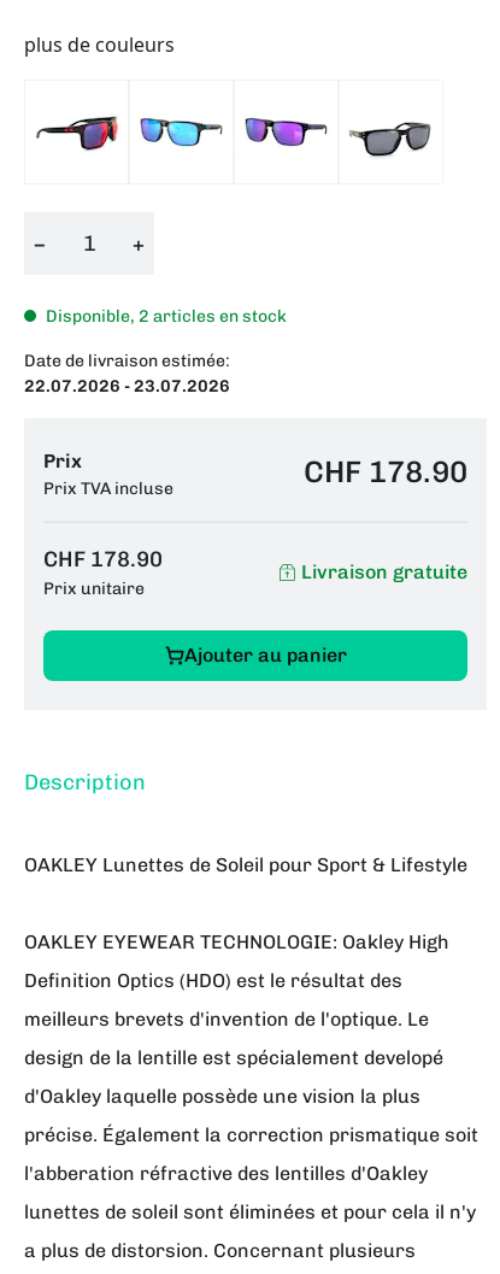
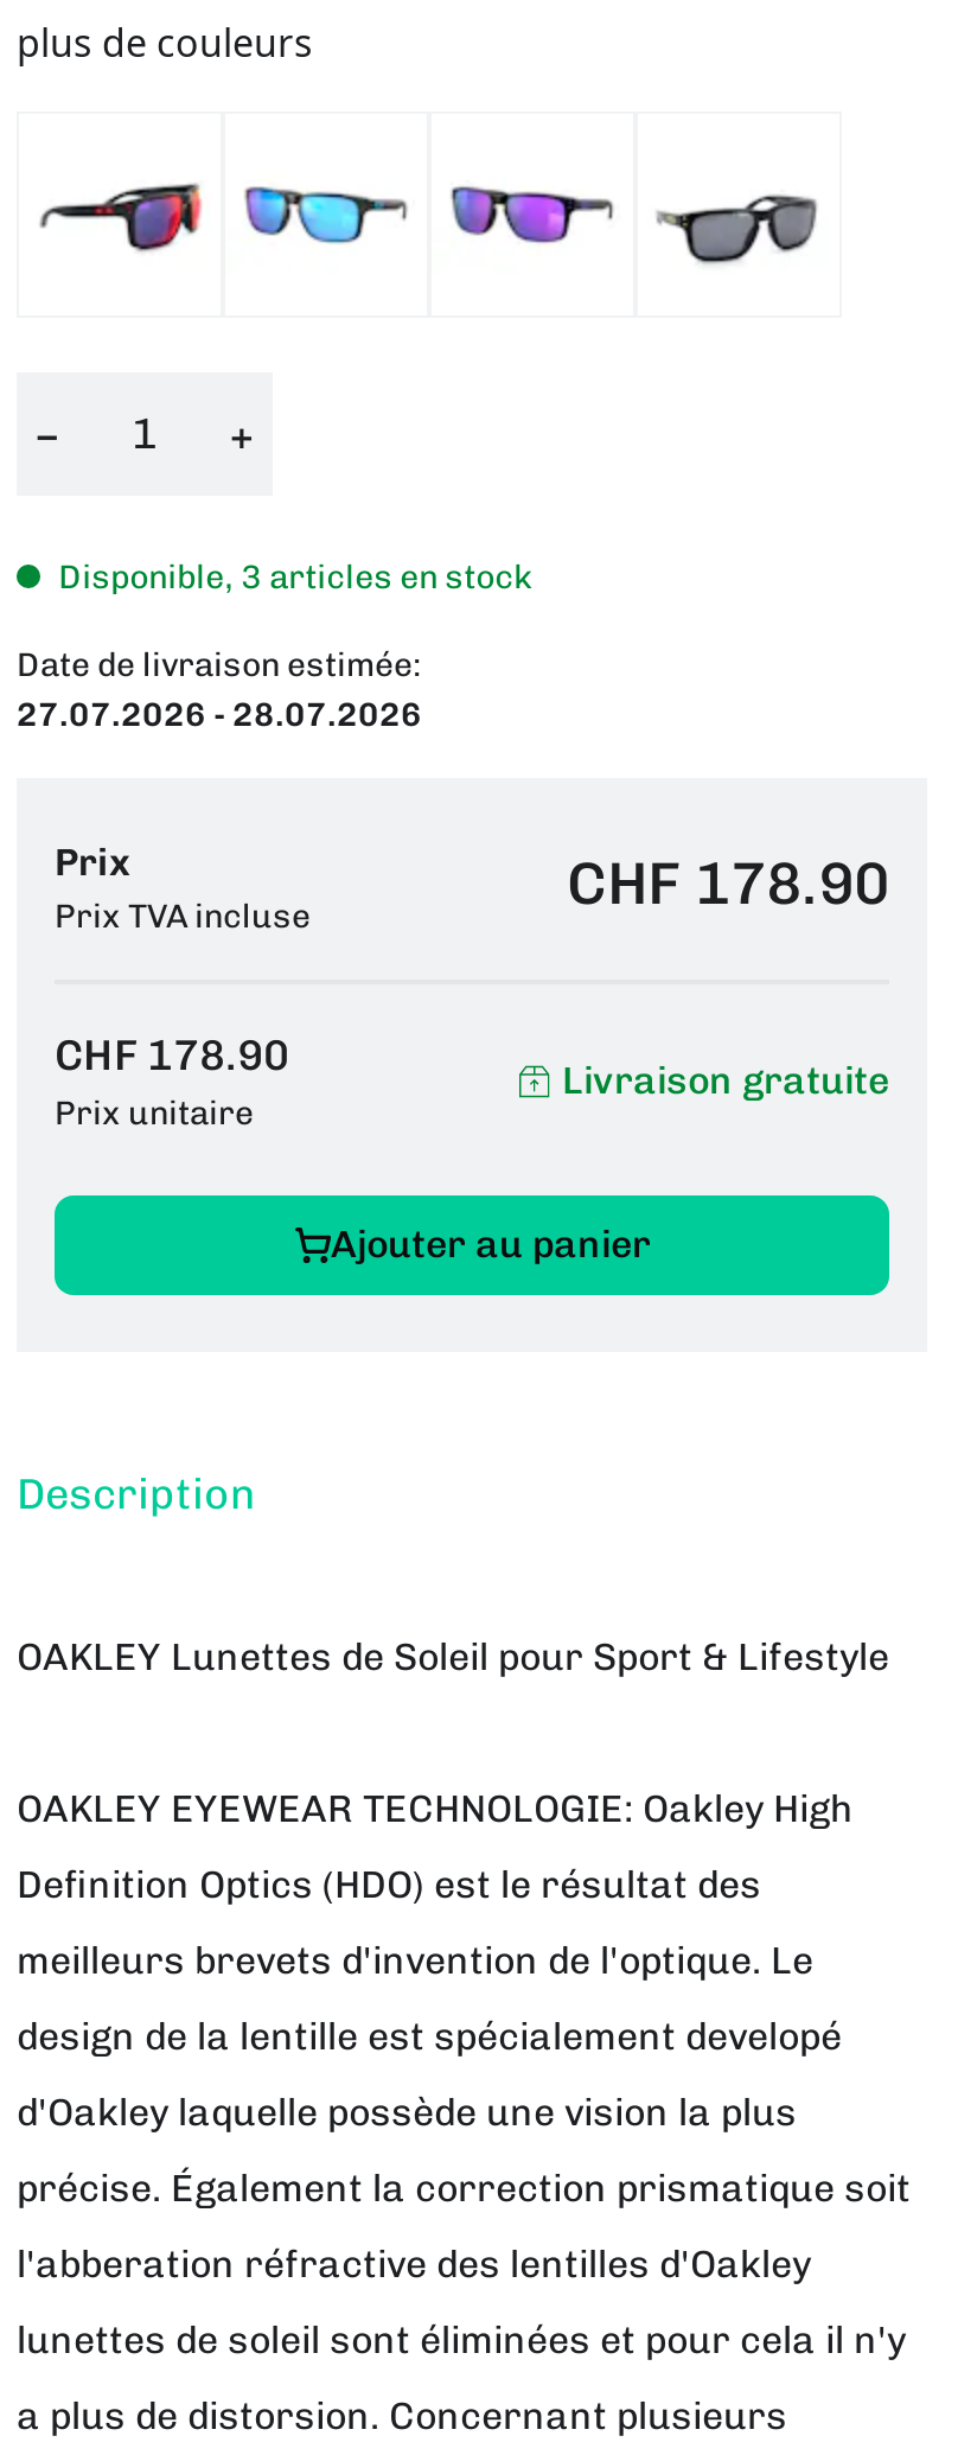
[45,306,286,327] Disponible, 2 articles en stock -> [58,557,533,598] Disponible, 3 articles en stock
[24,376,230,397] 22.07.2026 - 23.07.2026 -> [17,695,422,735] 27.07.2026 - 28.07.2026

